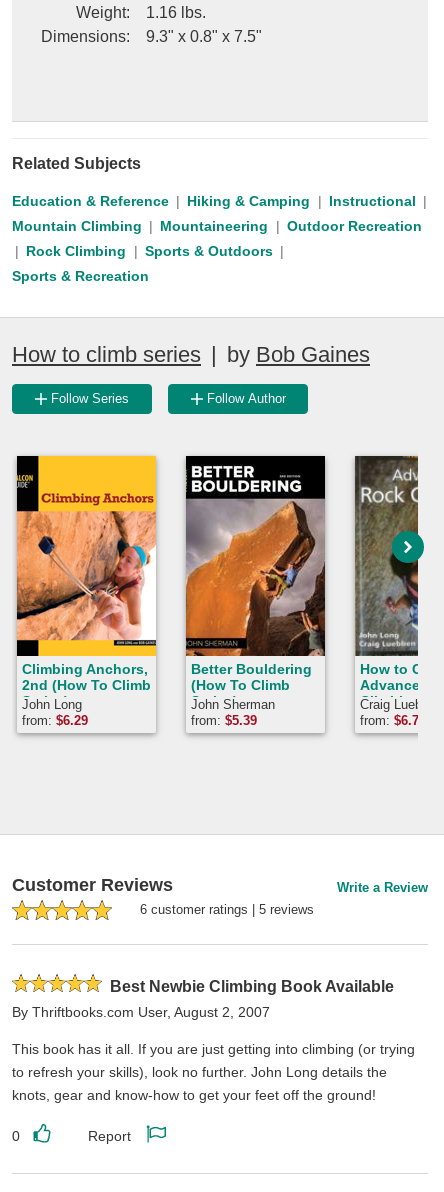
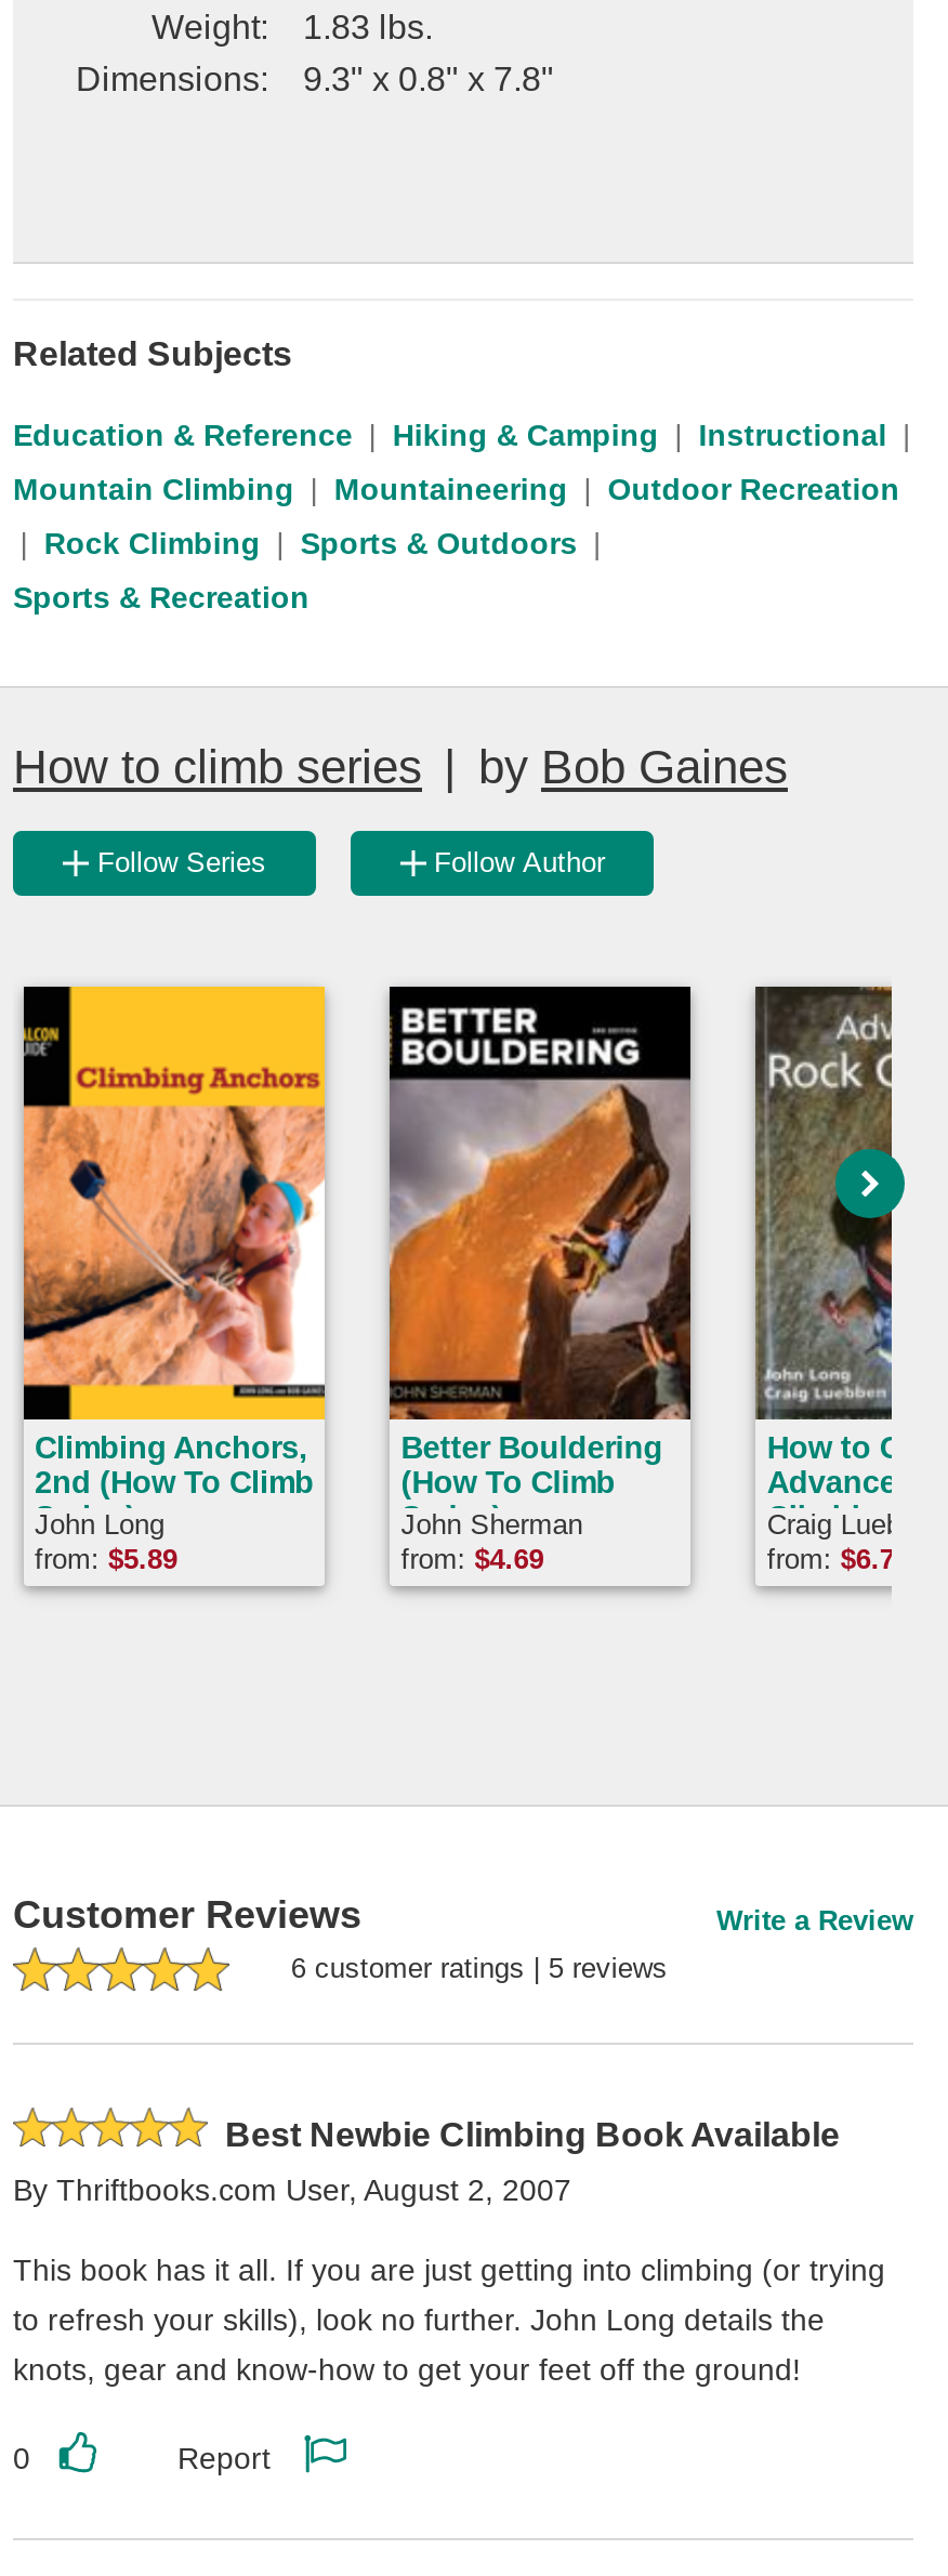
[76,4,206,21] Weight: 1.16 lbs. -> [152,9,433,46] Weight: 1.83 lbs.
[41,28,262,45] Dimensions: 9.3" x 0.8" x 7.5" -> [76,61,554,98] Dimensions: 9.3" x 0.8" x 7.8"
[22,713,88,728] from: $6.29 -> [35,1543,177,1576] from: $5.89
[191,713,257,728] from: $5.39 -> [401,1543,544,1576] from: $4.69

